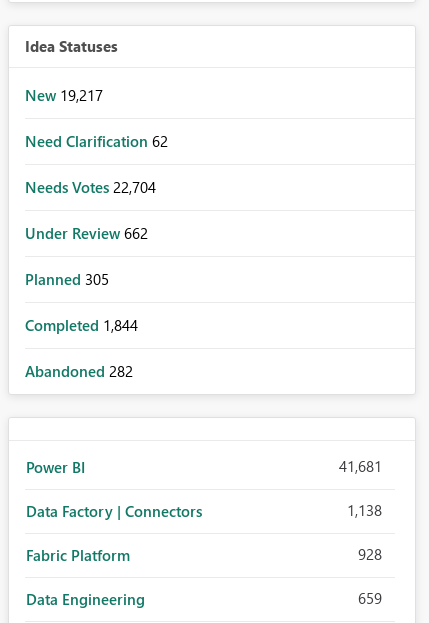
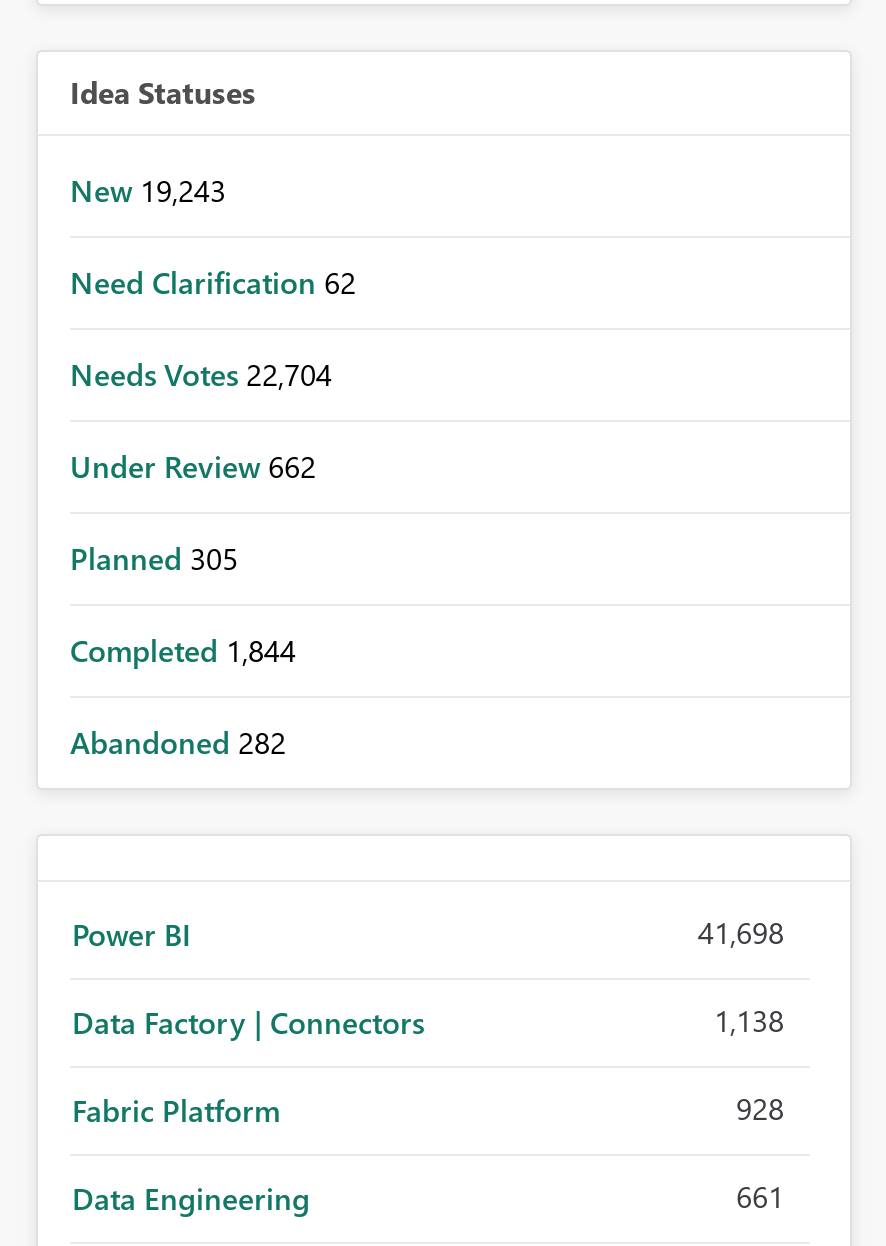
[25,84,103,104] New 19,217 -> [70,169,226,209] New 19,243
[339,455,382,475] 41,681 -> [698,911,784,951] 41,698
[358,587,382,607] 659 -> [736,1175,784,1215] 661

